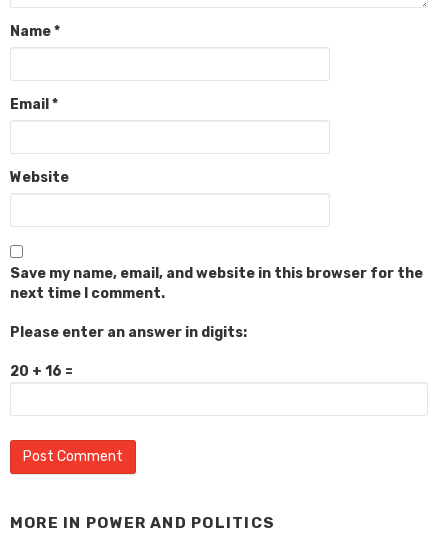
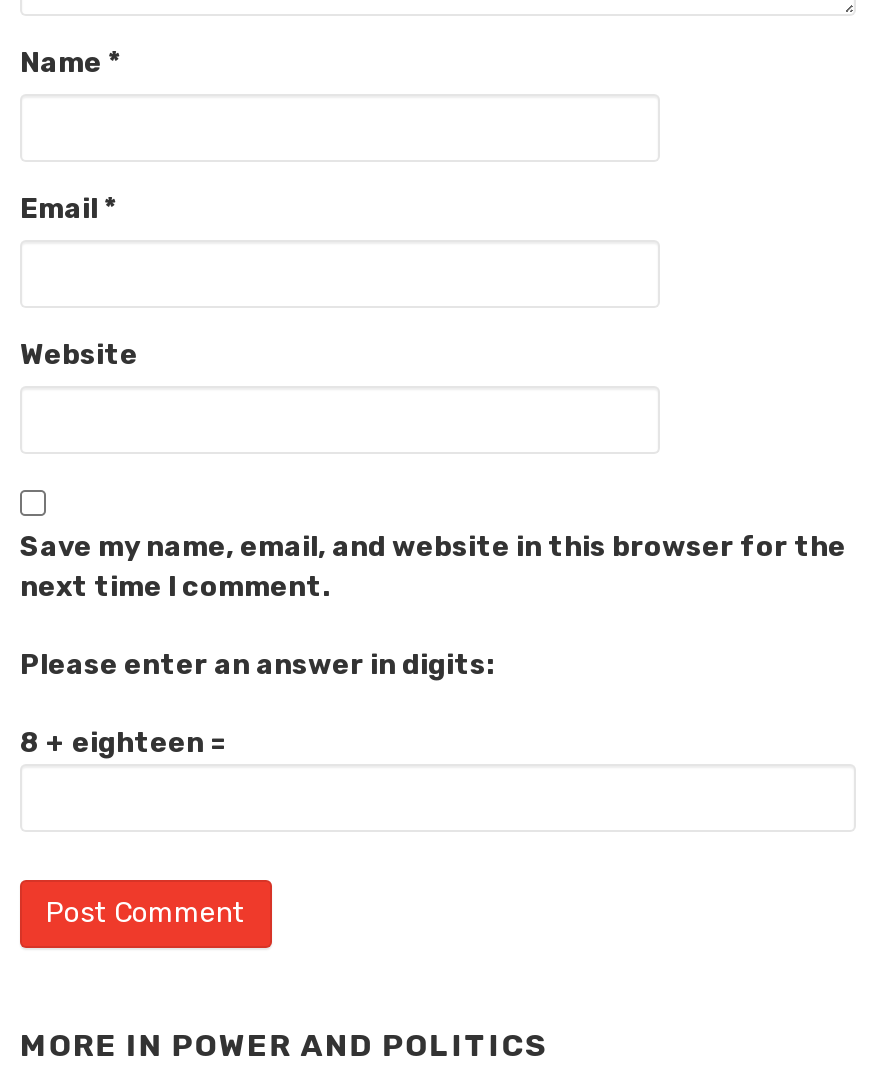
[10,362,73,379] 20 + 16 = -> [20,727,226,761] 8 + eighteen =

